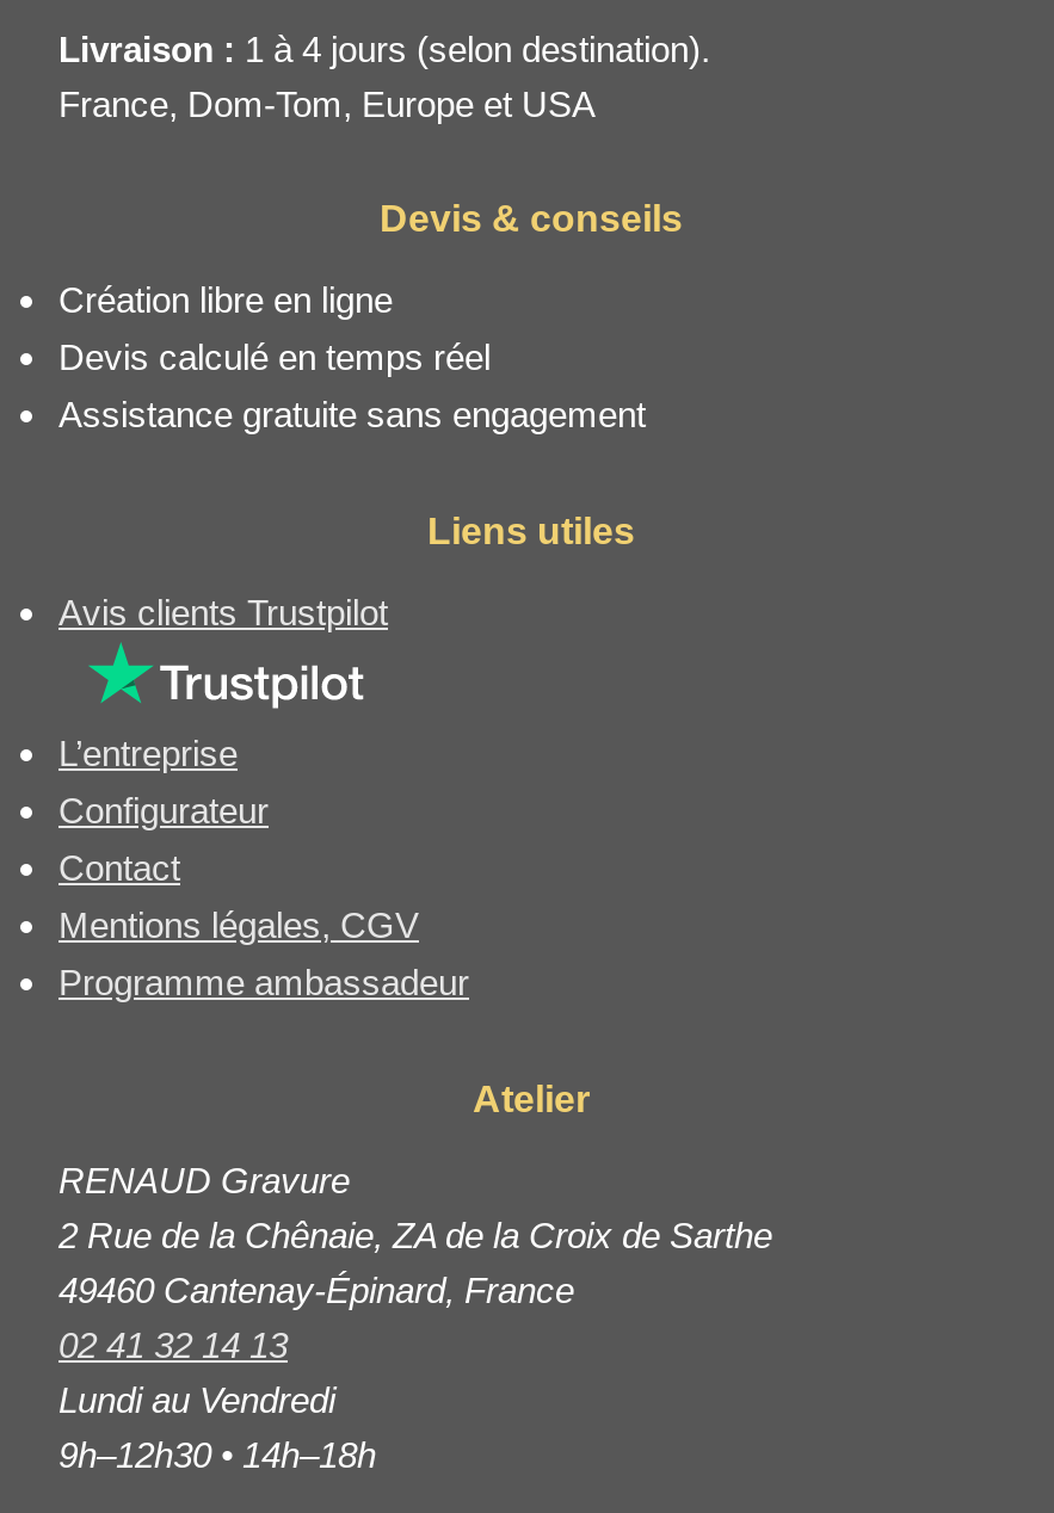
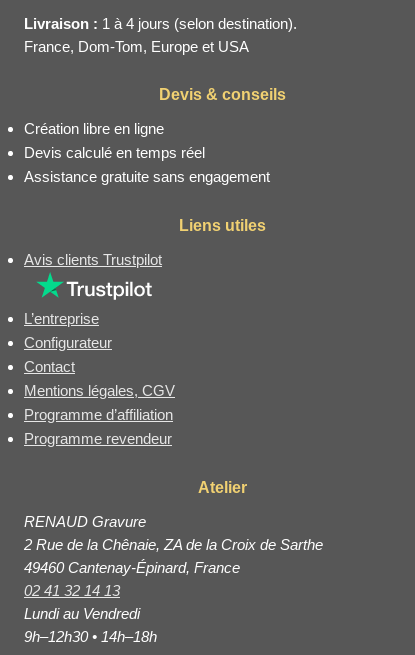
[58,961,469,1002] Programme ambassadeur -> [24,406,173,447] Programme d’affiliation | Programme revendeur

